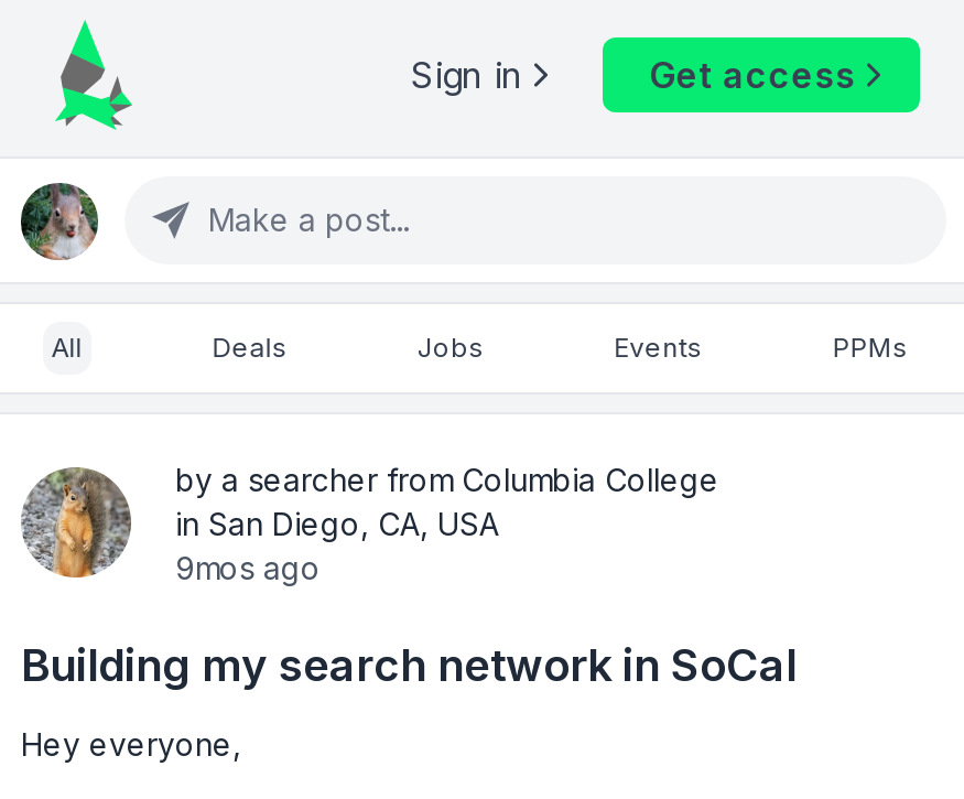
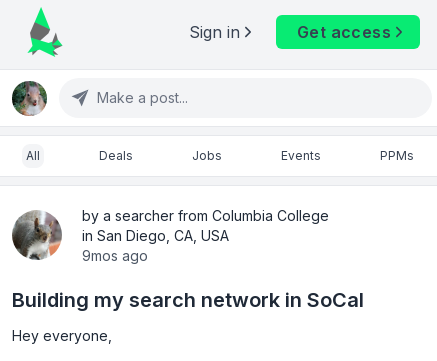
[23,467,127,577] [image] -> [12,211,60,261] [image]

